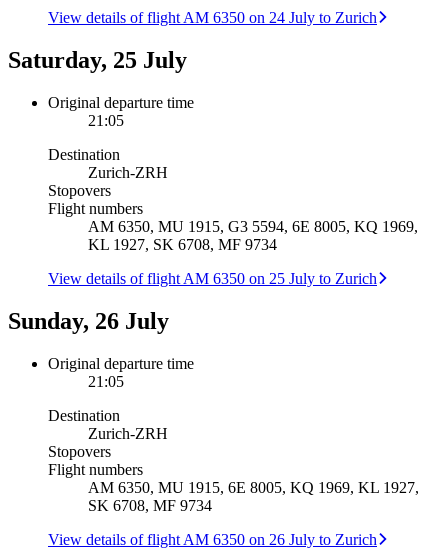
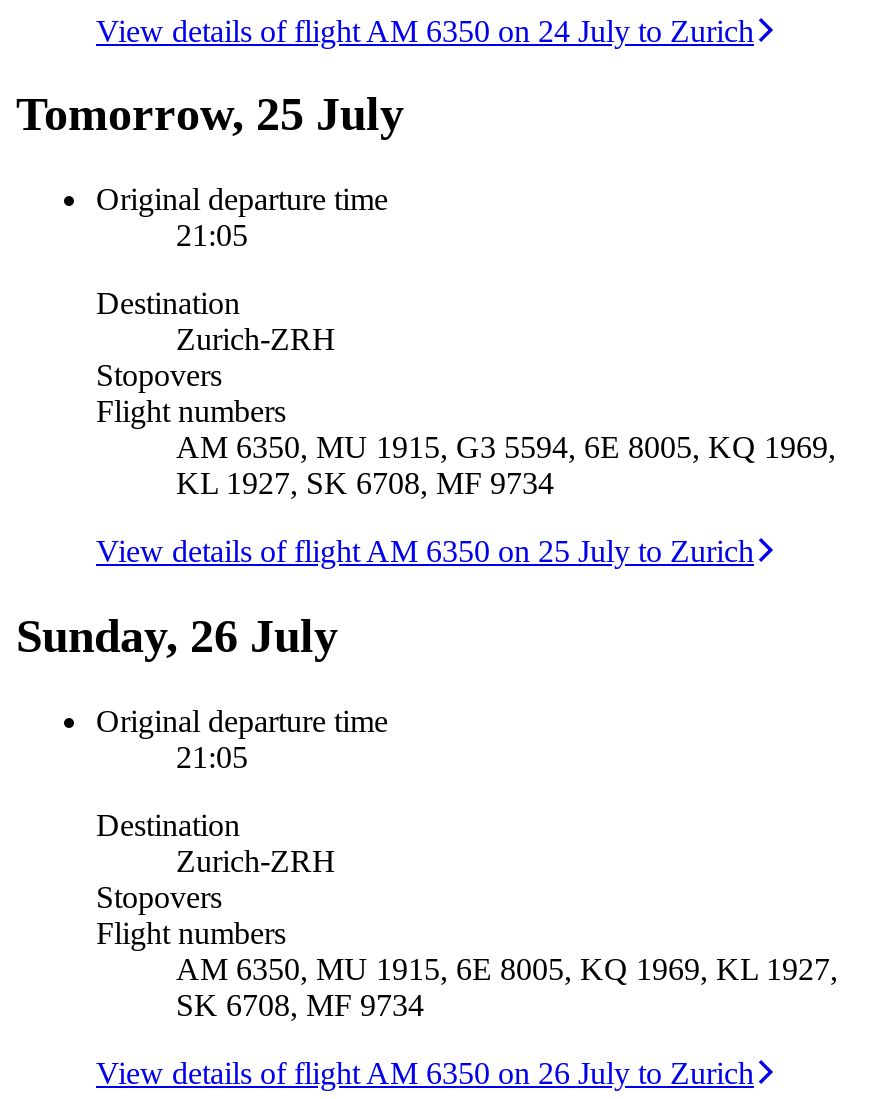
[8,47,187,73] Saturday, 25 July -> [16,89,404,141] Tomorrow, 25 July

